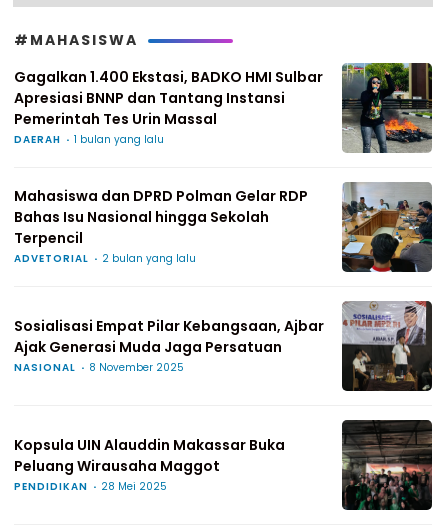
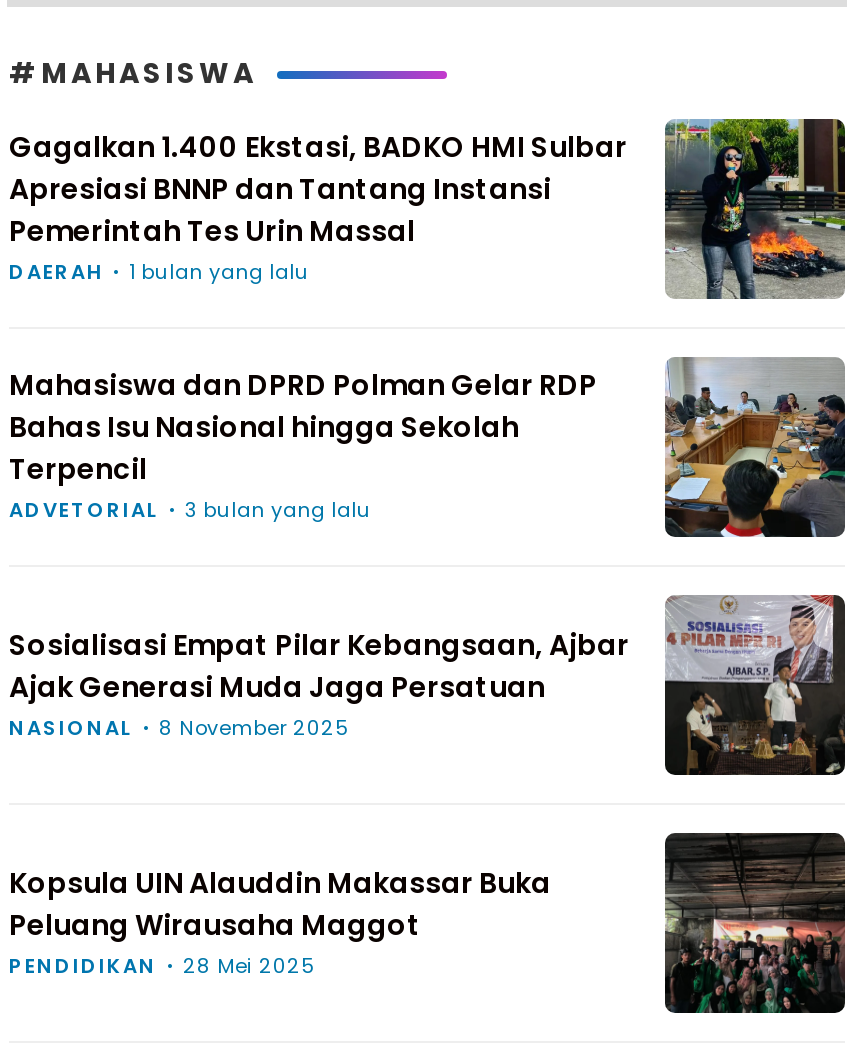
[102,251,196,266] 2 bulan yang lalu -> [185,495,371,525] 3 bulan yang lalu

